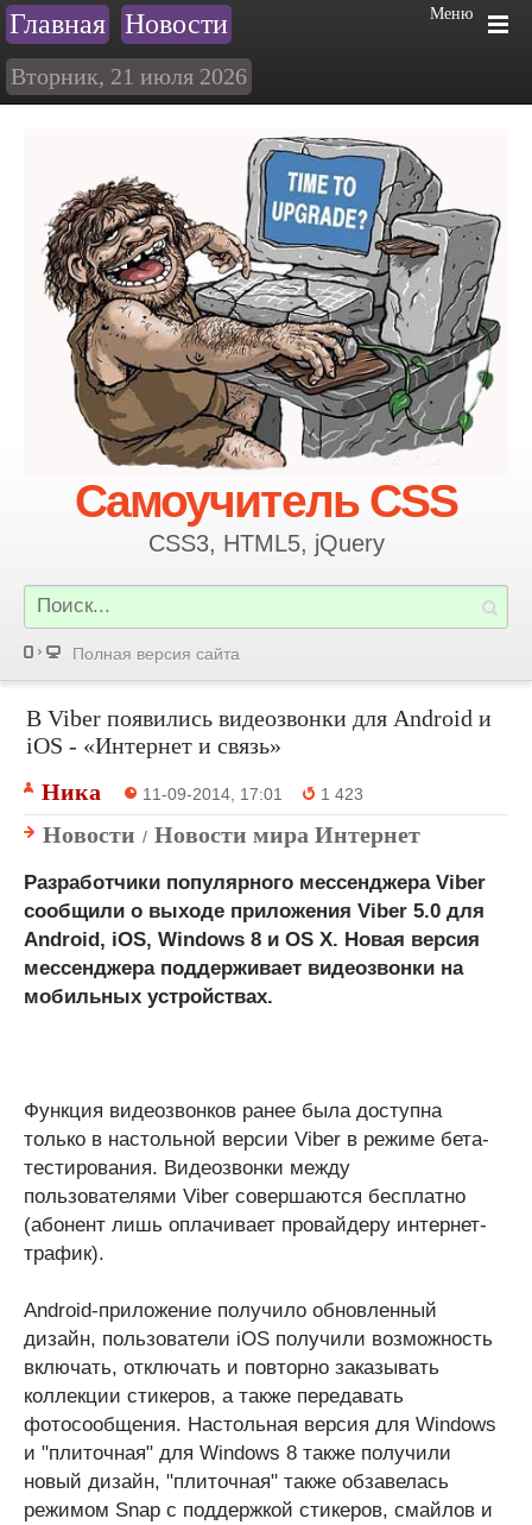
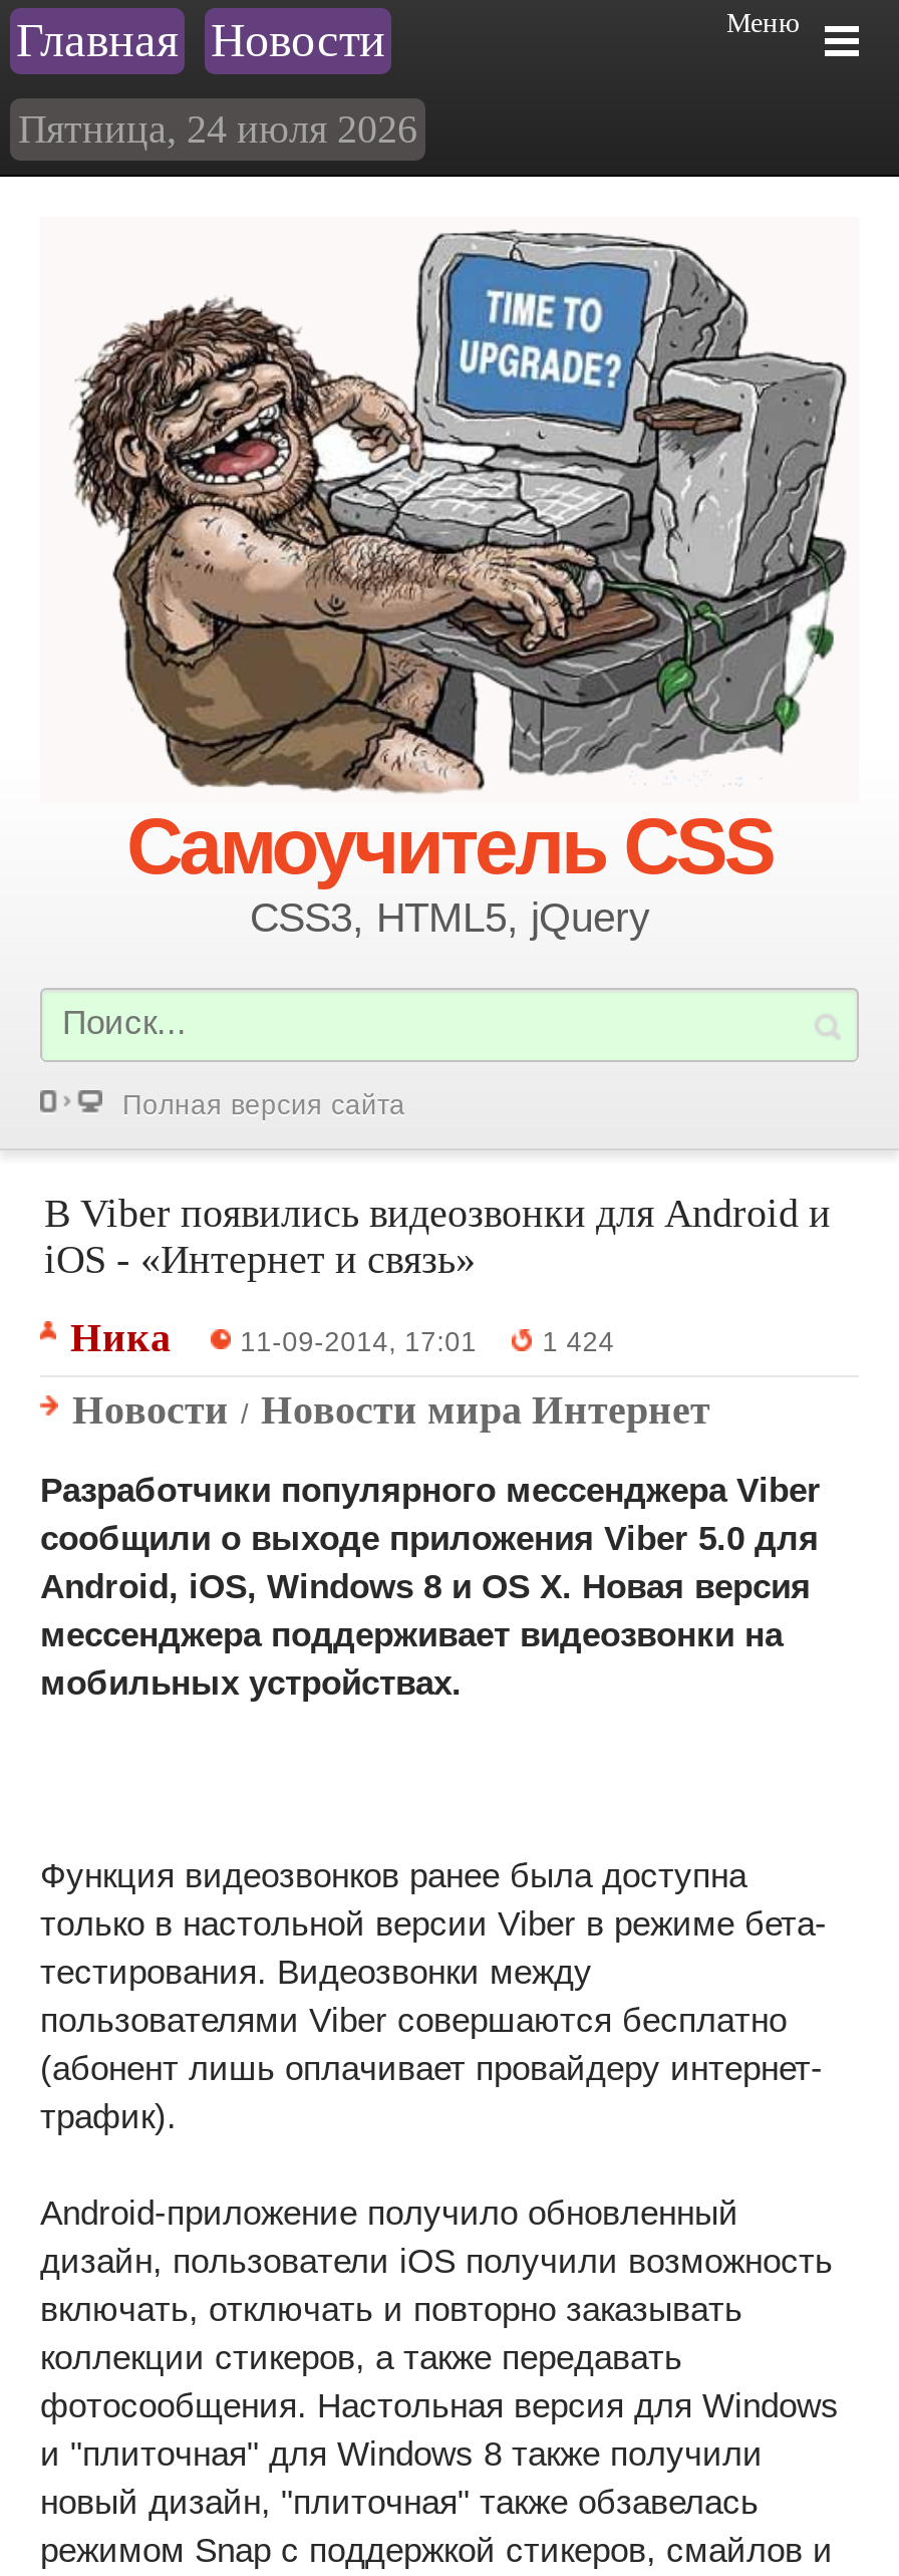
[11,63,247,89] Вторник, 21 июля 2026 -> [18,106,417,151] Пятница, 24 июля 2026
[321,786,364,803] 1 423 -> [542,1327,614,1357] 1 424

